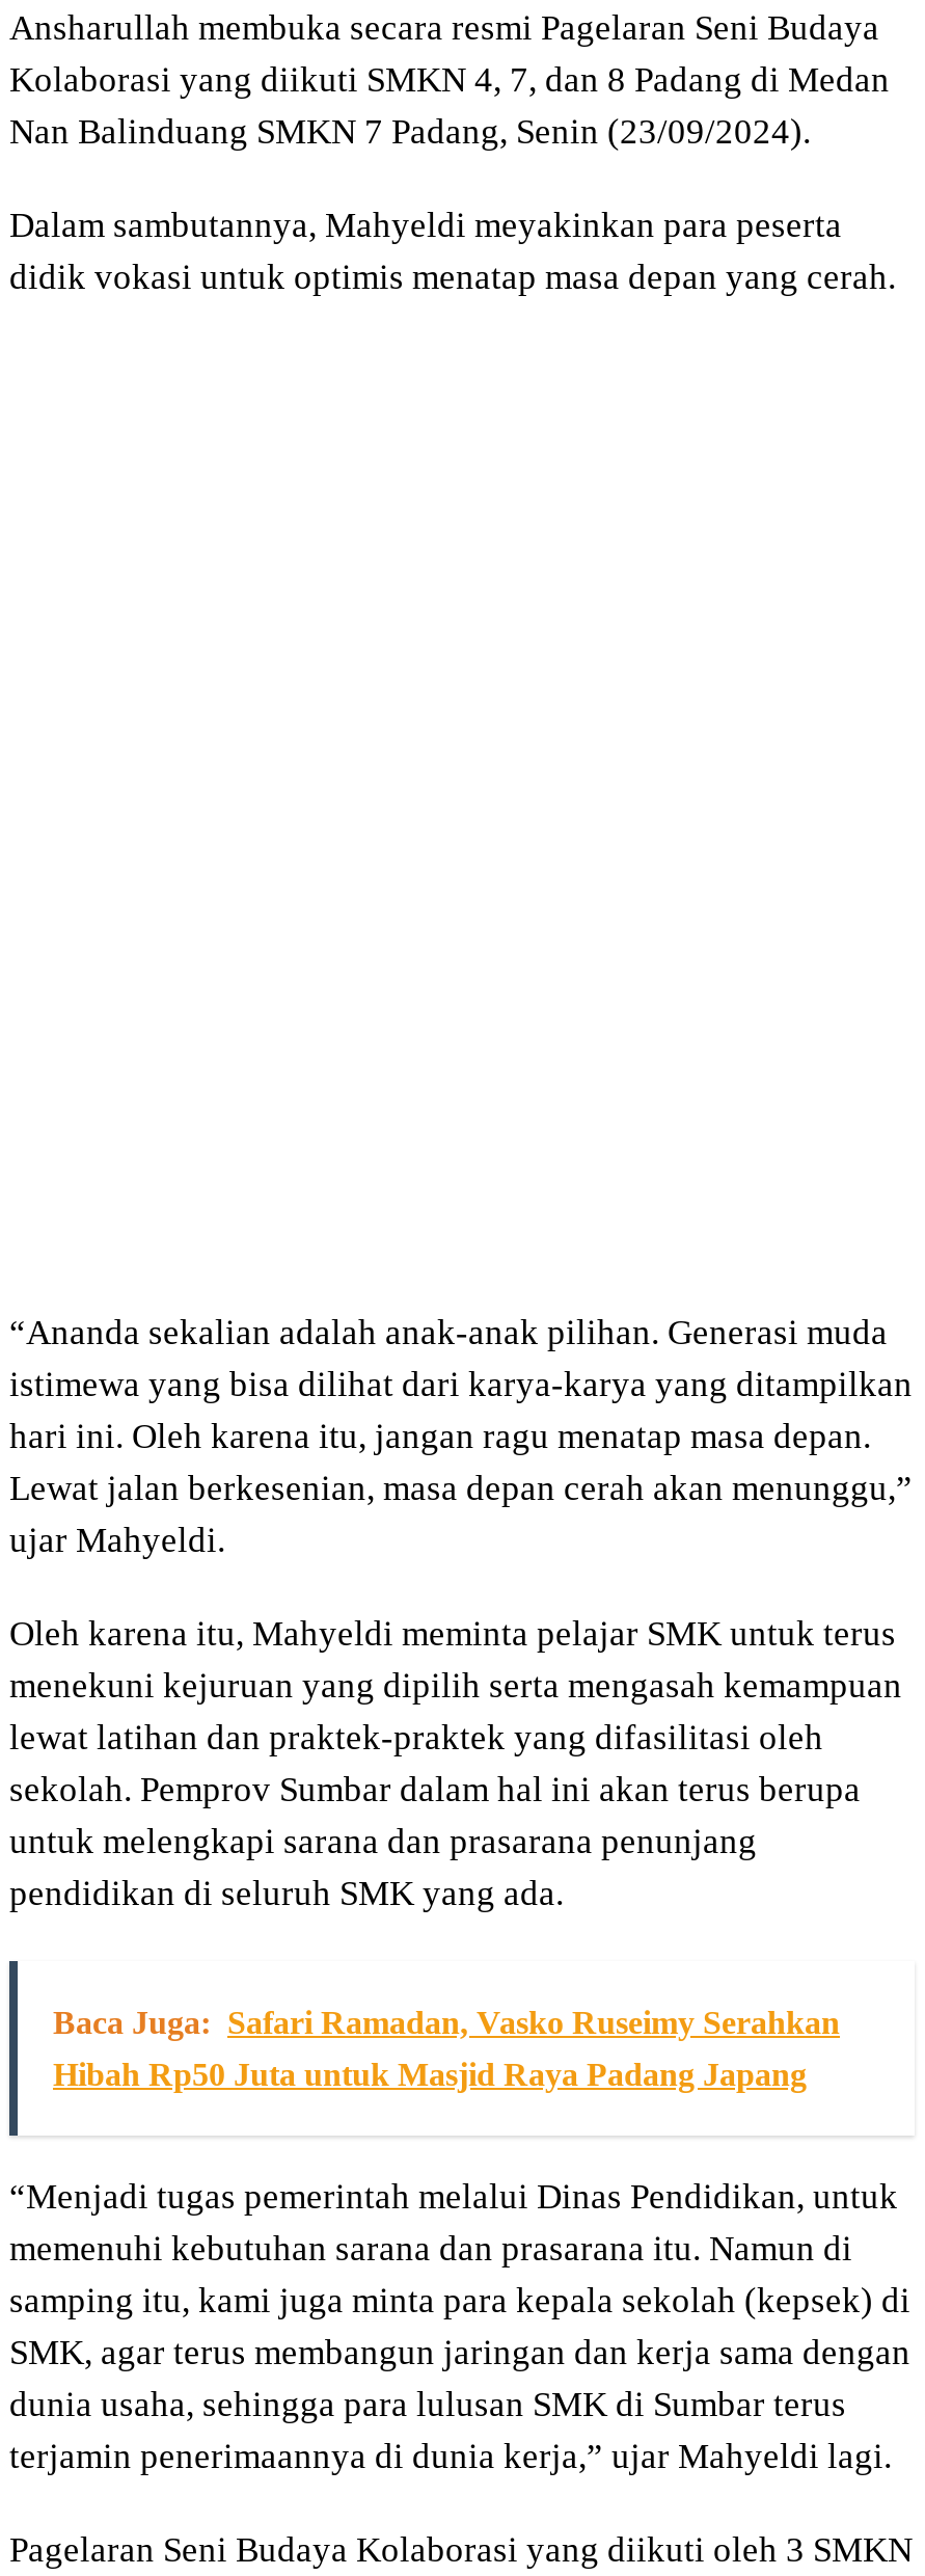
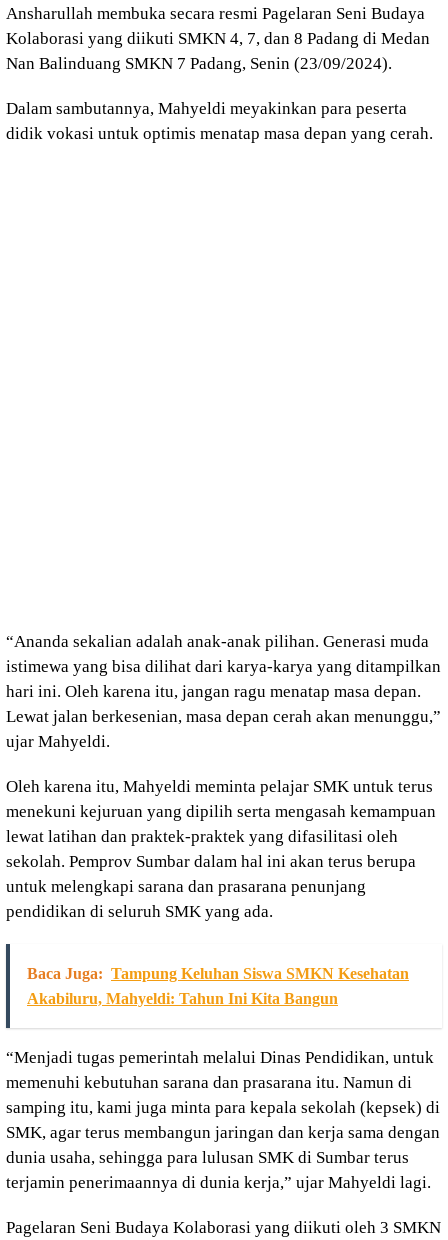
[53,2004,840,2040] Baca Juga: Safari Ramadan, Vasko Ruseimy Serahkan -> [27,965,409,982] Baca Juga: Tampung Keluhan Siswa SMKN Kesehatan
[53,2056,807,2092] Hibah Rp50 Juta untuk Masjid Raya Padang Japang -> [27,990,338,1007] Akabiluru, Mahyeldi: Tahun Ini Kita Bangun

